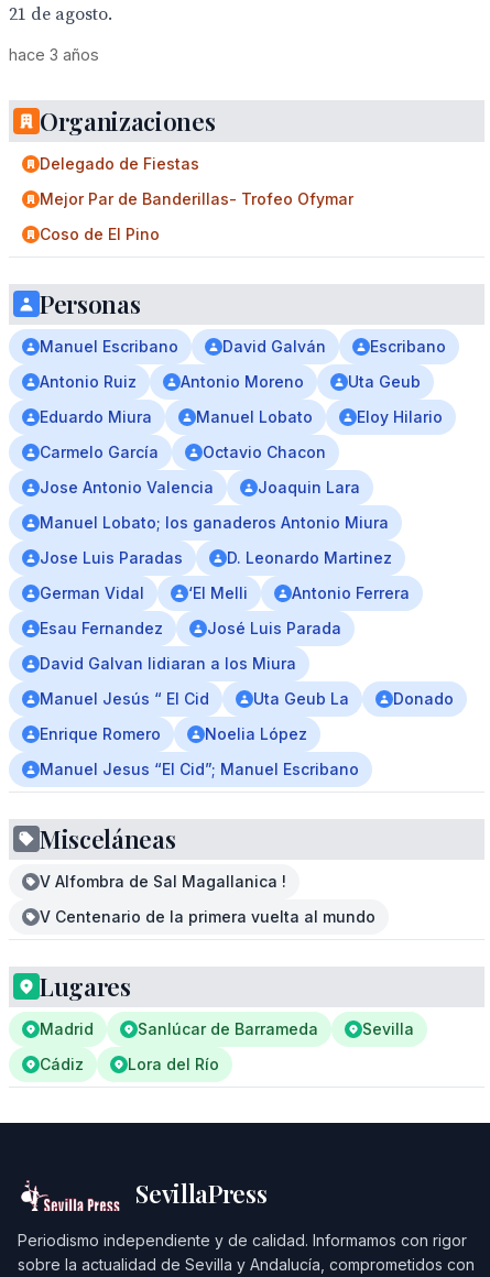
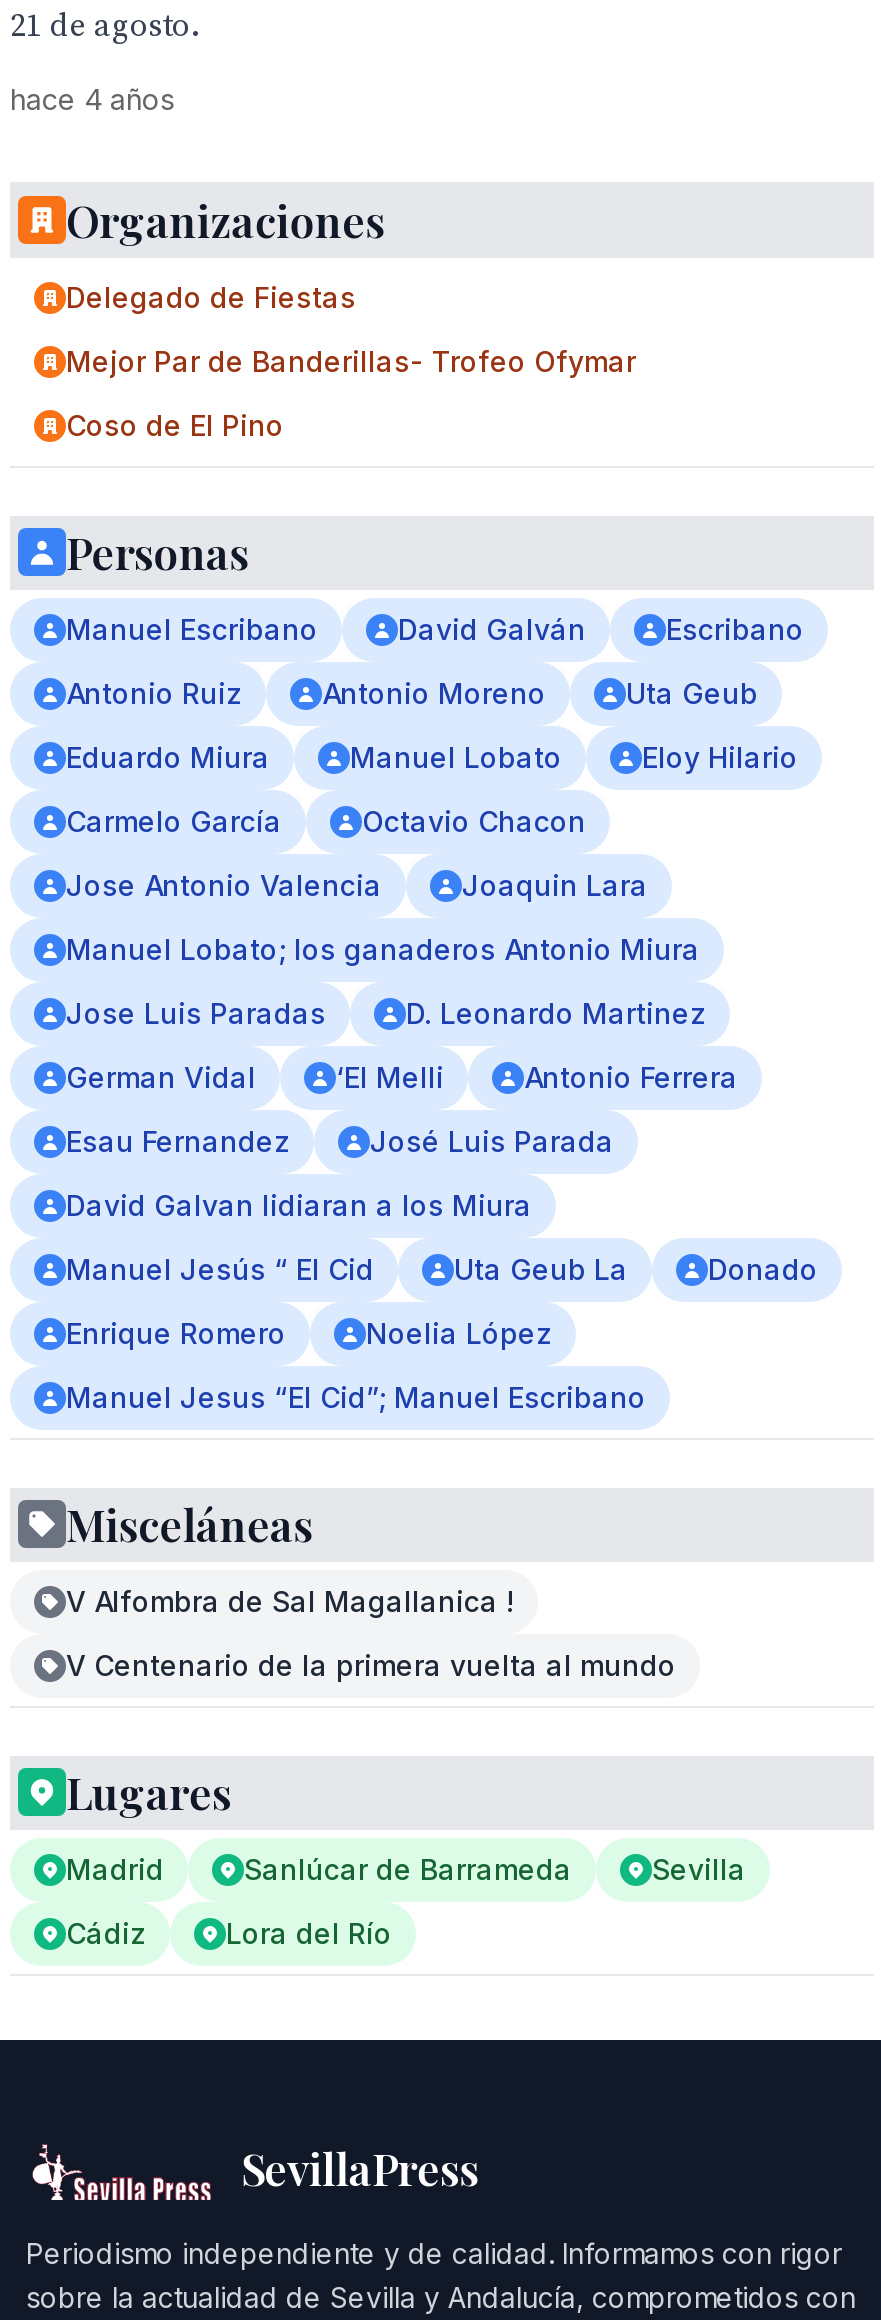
[9,45,99,64] hace 3 años -> [10,82,176,116] hace 4 años

